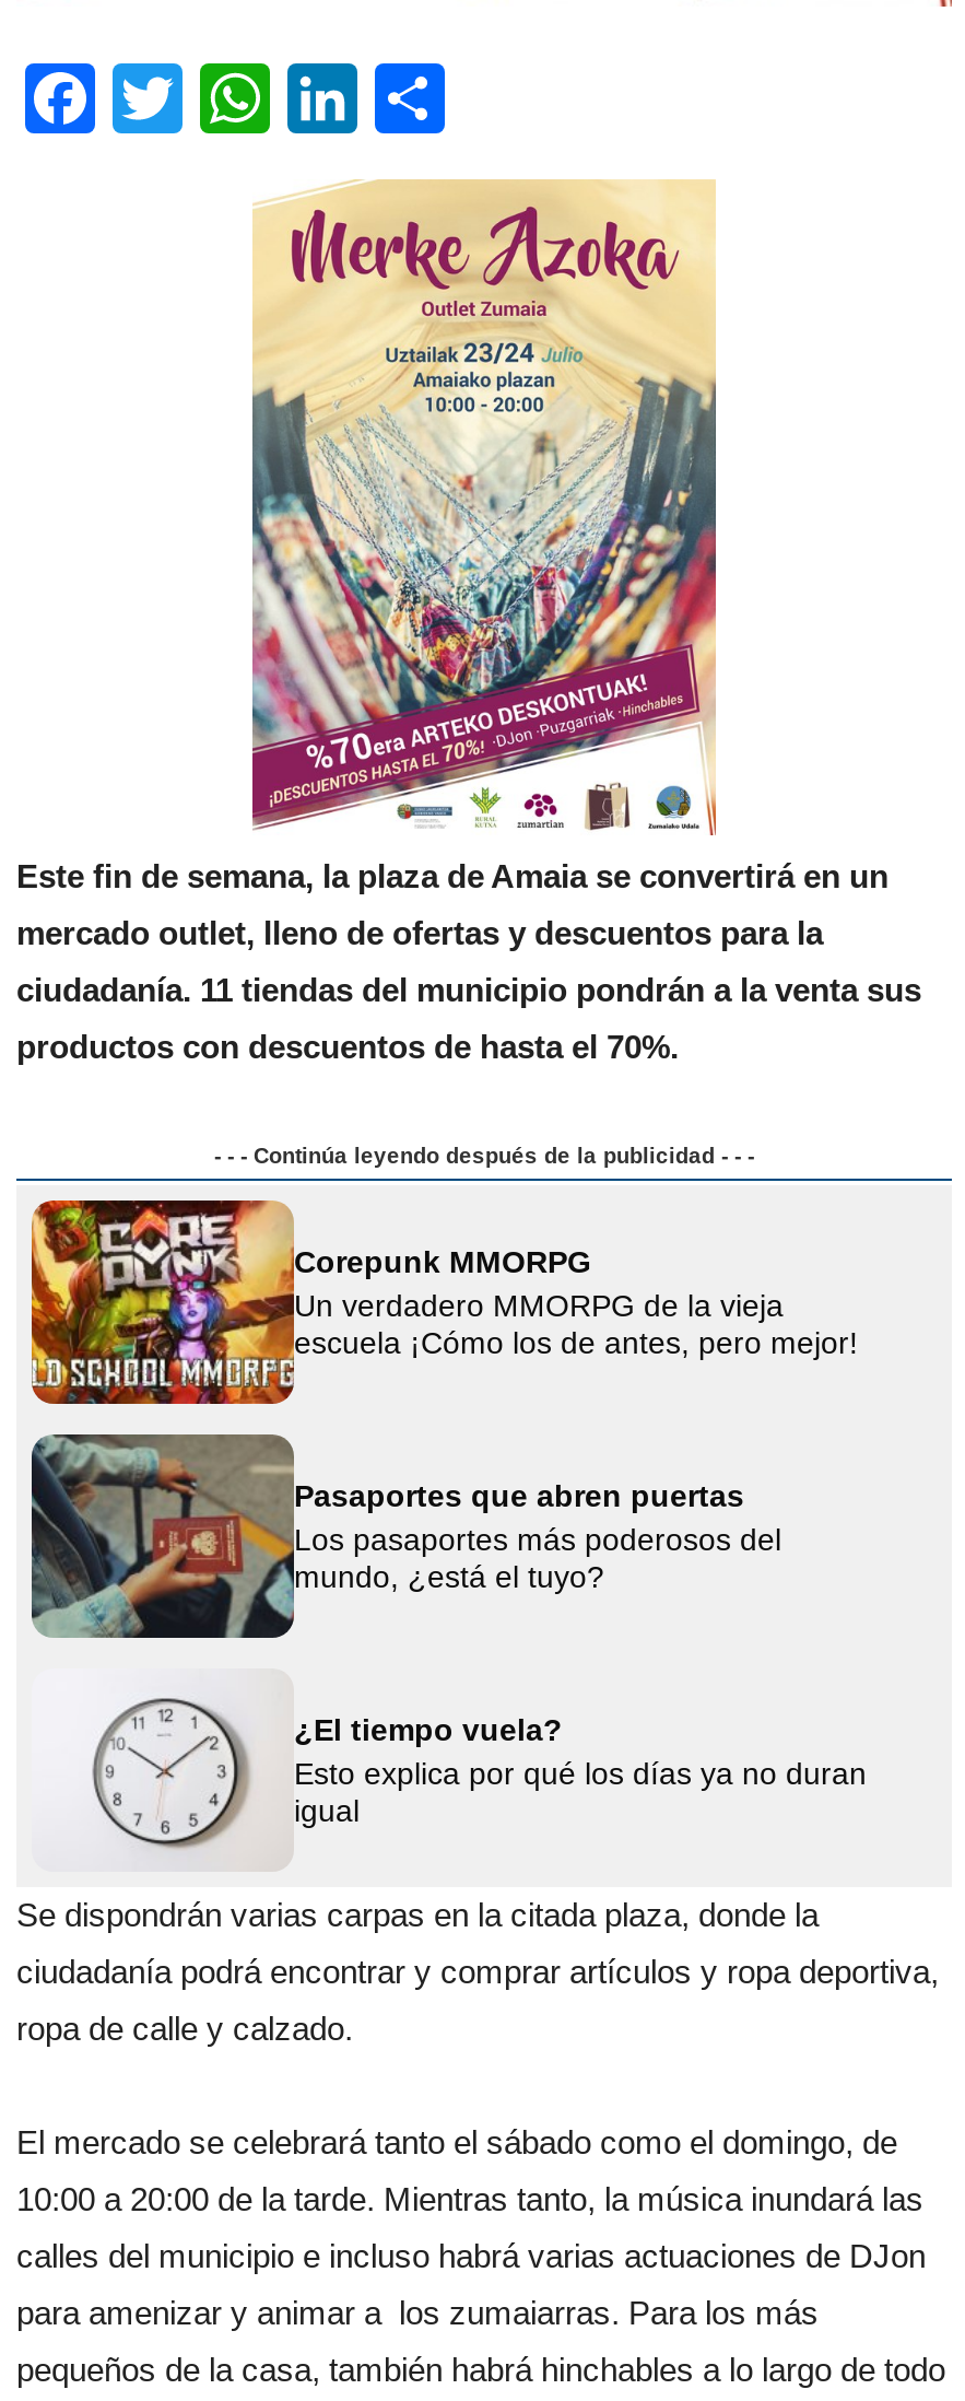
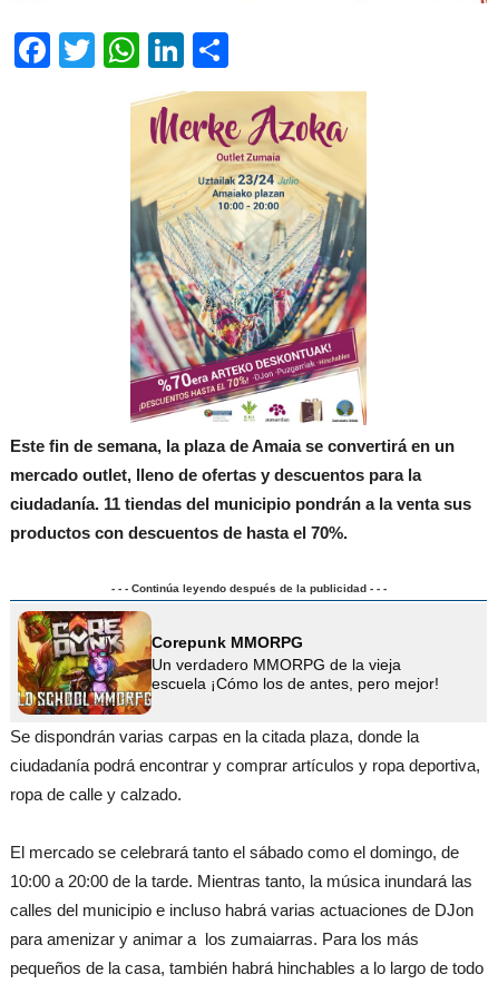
[30,1432,781,1640] [image] | Pasaportes que abren puertas | Los pasaportes más poderosos del | mundo, ¿está el tuyo? -> none
[91,1695,867,1872] [image] | ¿El tiempo vuela? | Esto explica por qué los días ya no duran | igual -> none

